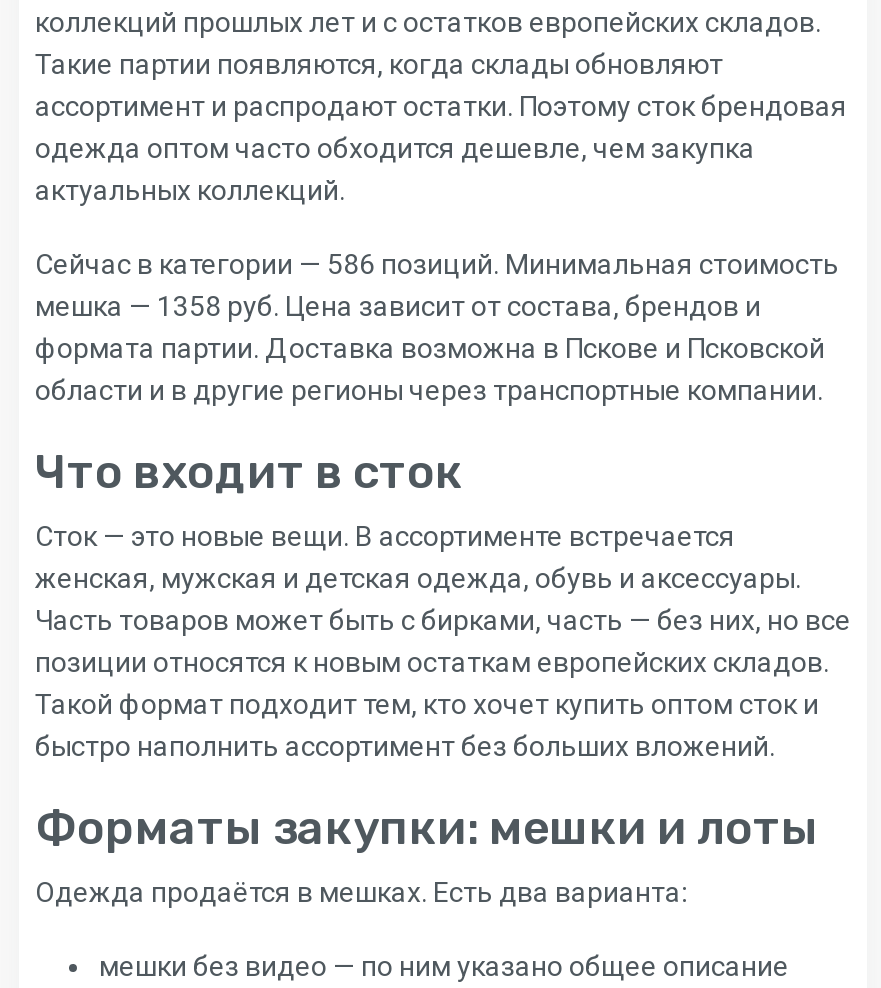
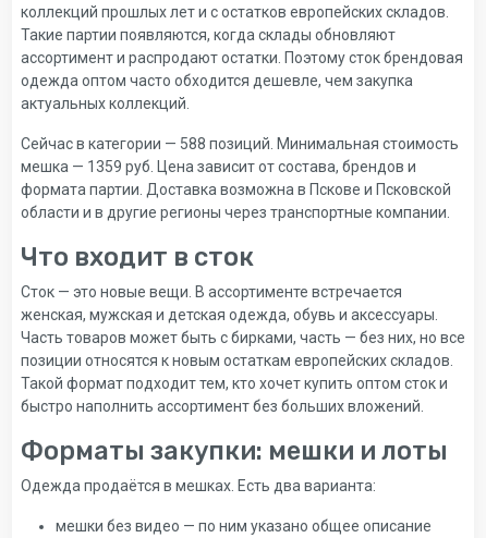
[35,247,839,279] Сейчас в категории — 586 позиций. Минимальная стоимость -> [21,135,459,152] Сейчас в категории — 588 позиций. Минимальная стоимость
[35,289,761,321] мешка — 1358 руб. Цена зависит от состава, брендов и -> [21,158,416,175] мешка — 1359 руб. Цена зависит от состава, брендов и

